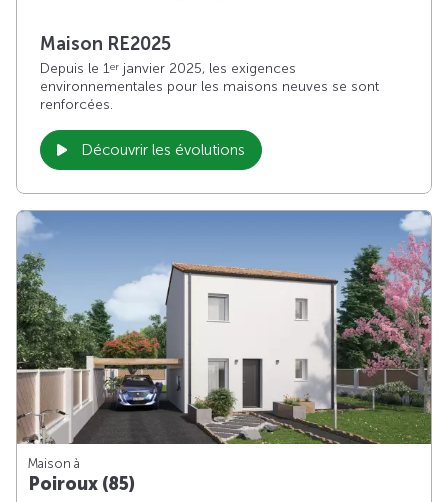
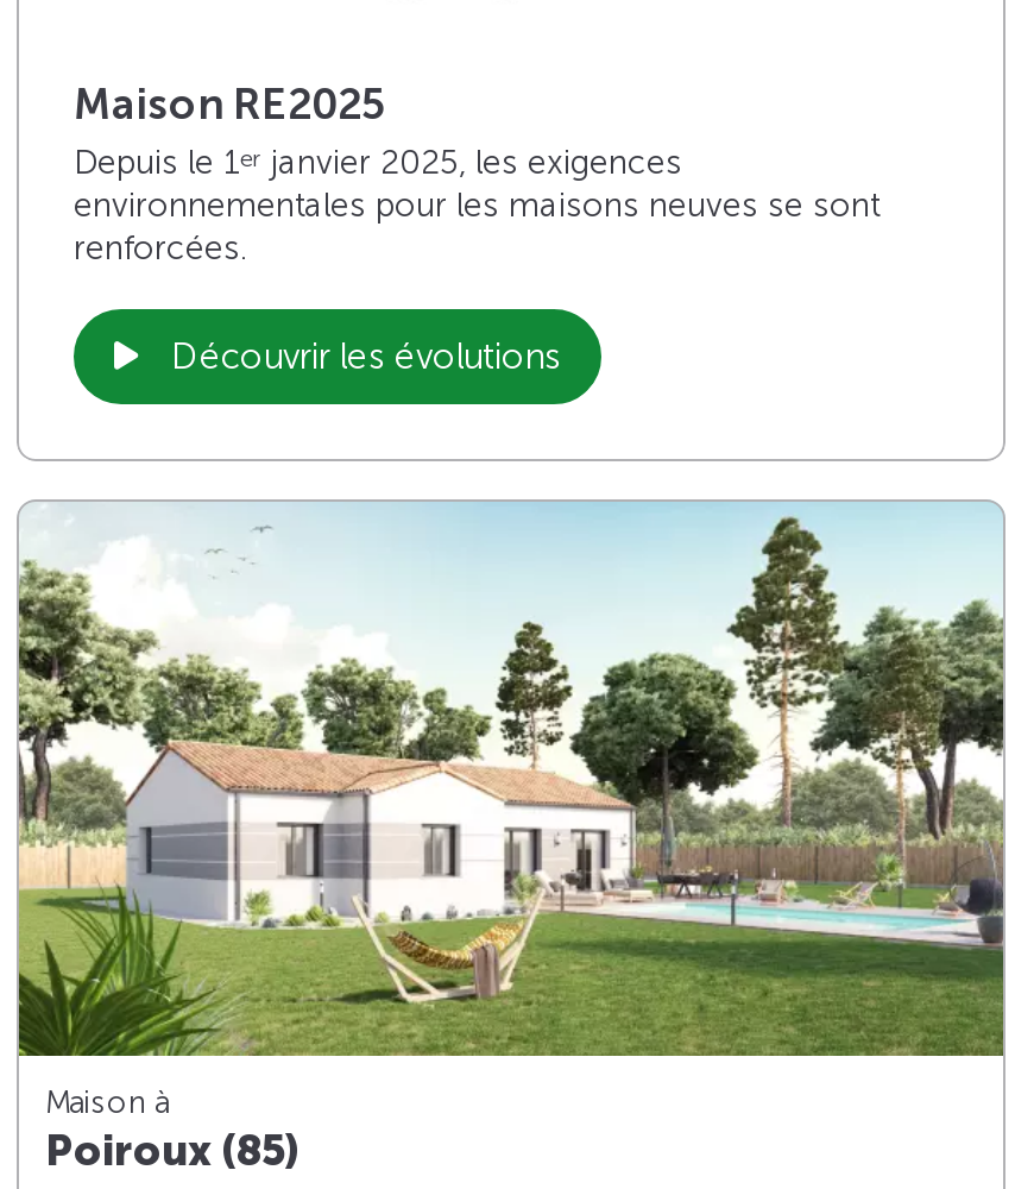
[16,210,432,445] [image] -> [17,502,1003,1058] [image]

